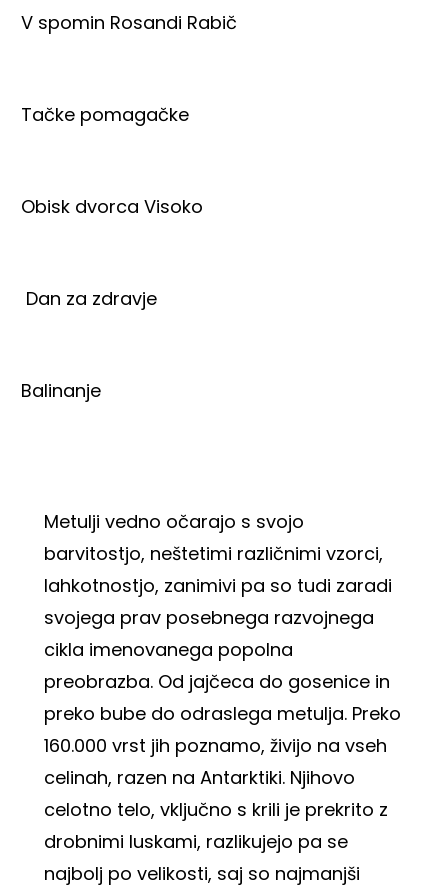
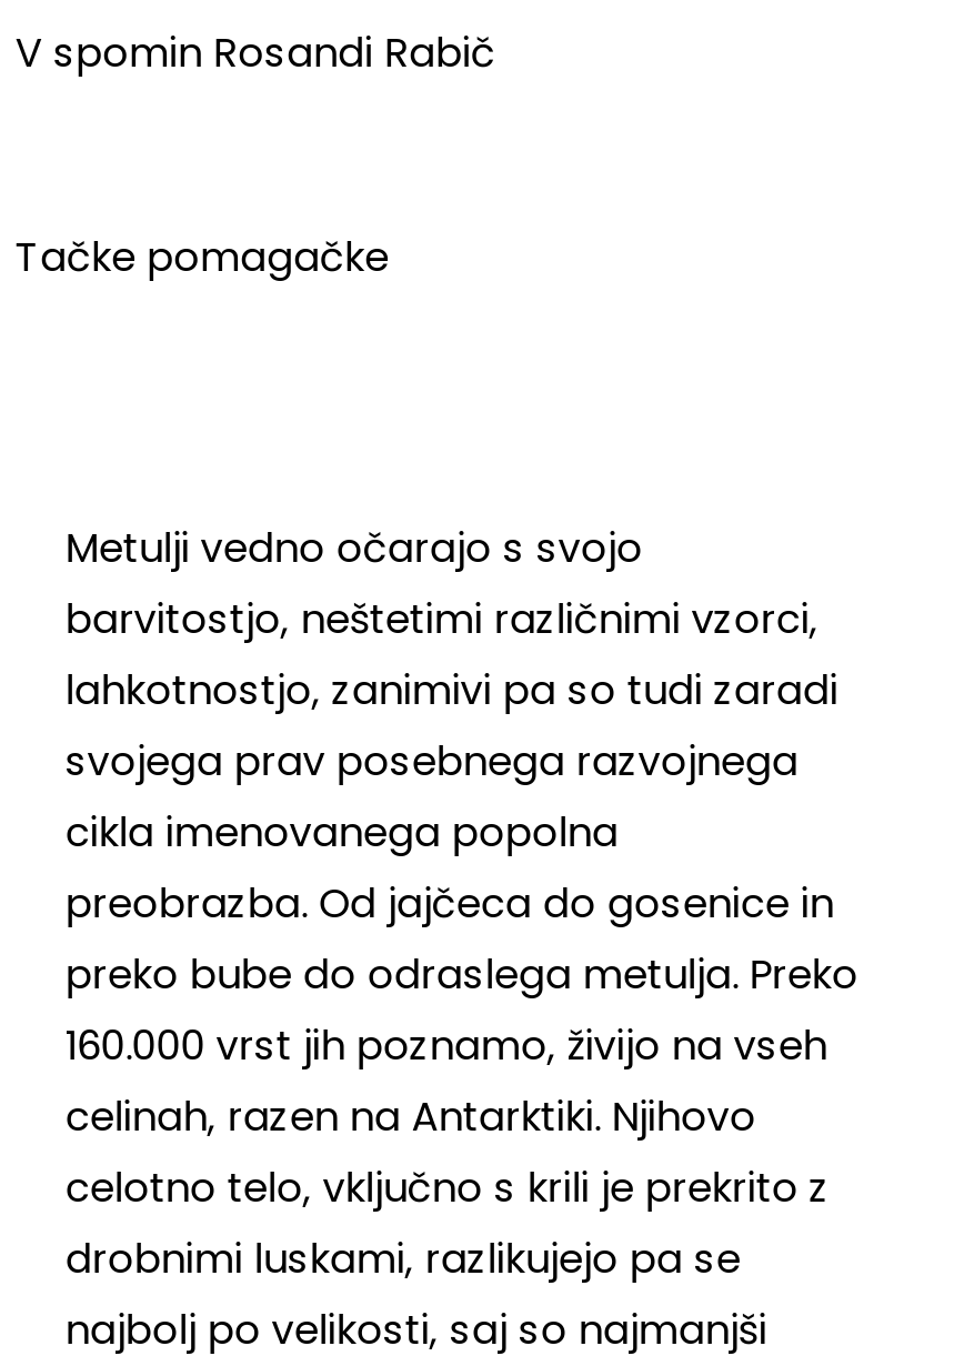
[21,194,203,219] Obisk dvorca Visoko -> none
[21,286,157,311] Dan za zdravje -> none
[21,378,101,403] Balinanje -> none

